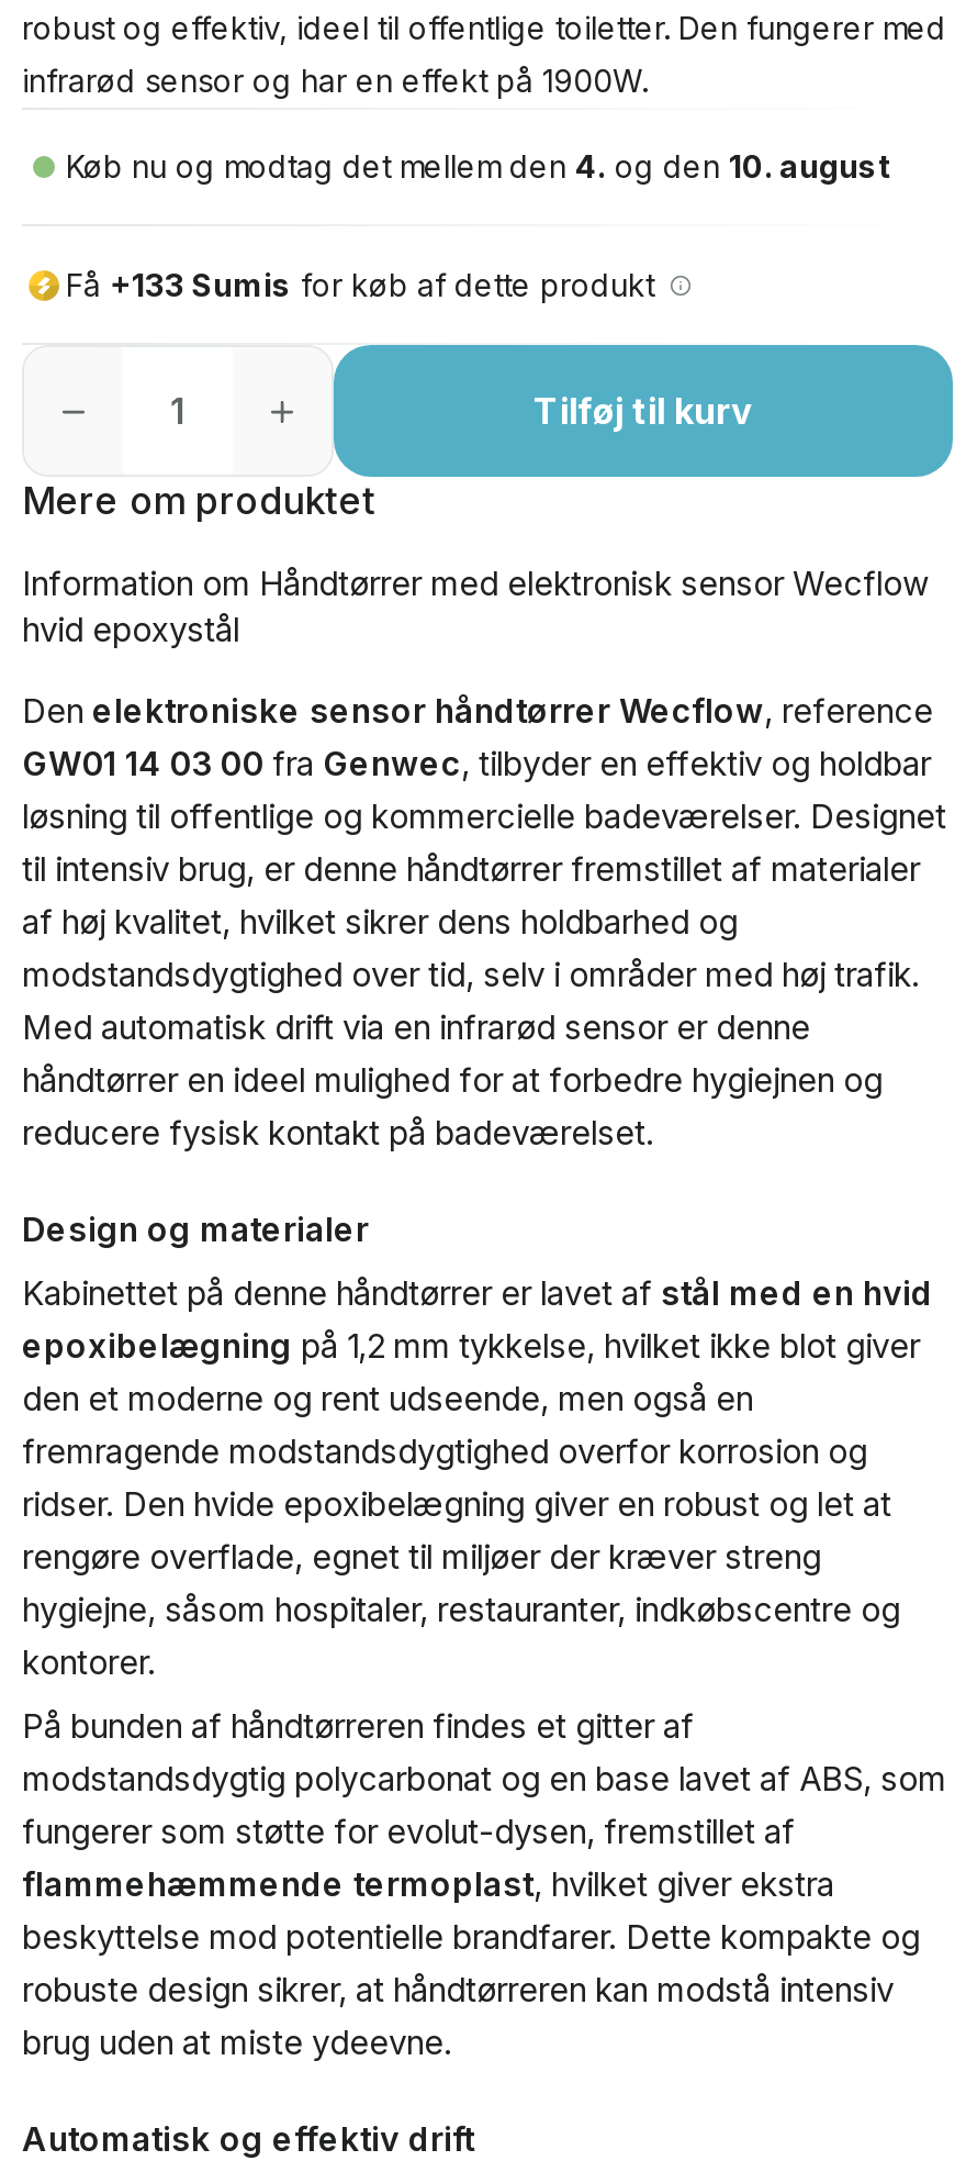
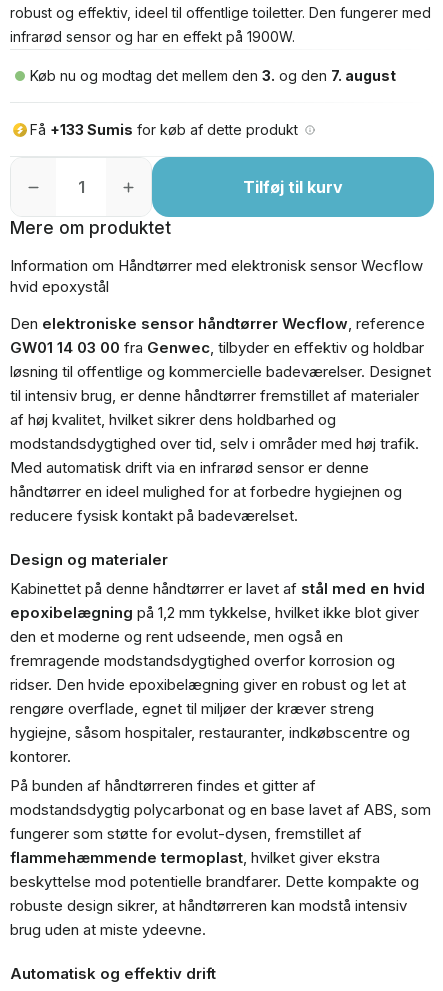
[66,147,891,185] Køb nu og modtag det mellem den 4. og den 10. august -> [30,67,396,84] Køb nu og modtag det mellem den 3. og den 7. august

